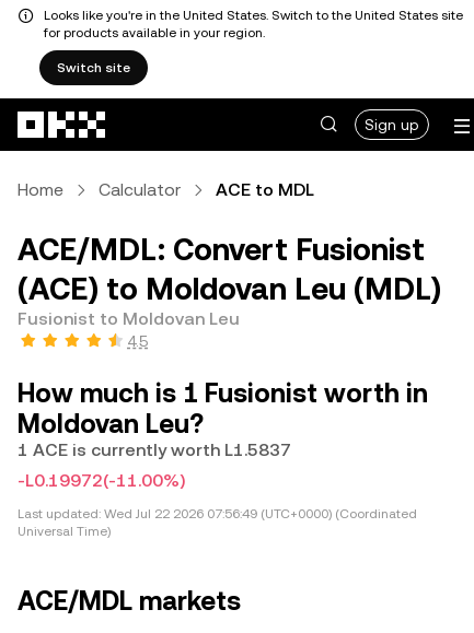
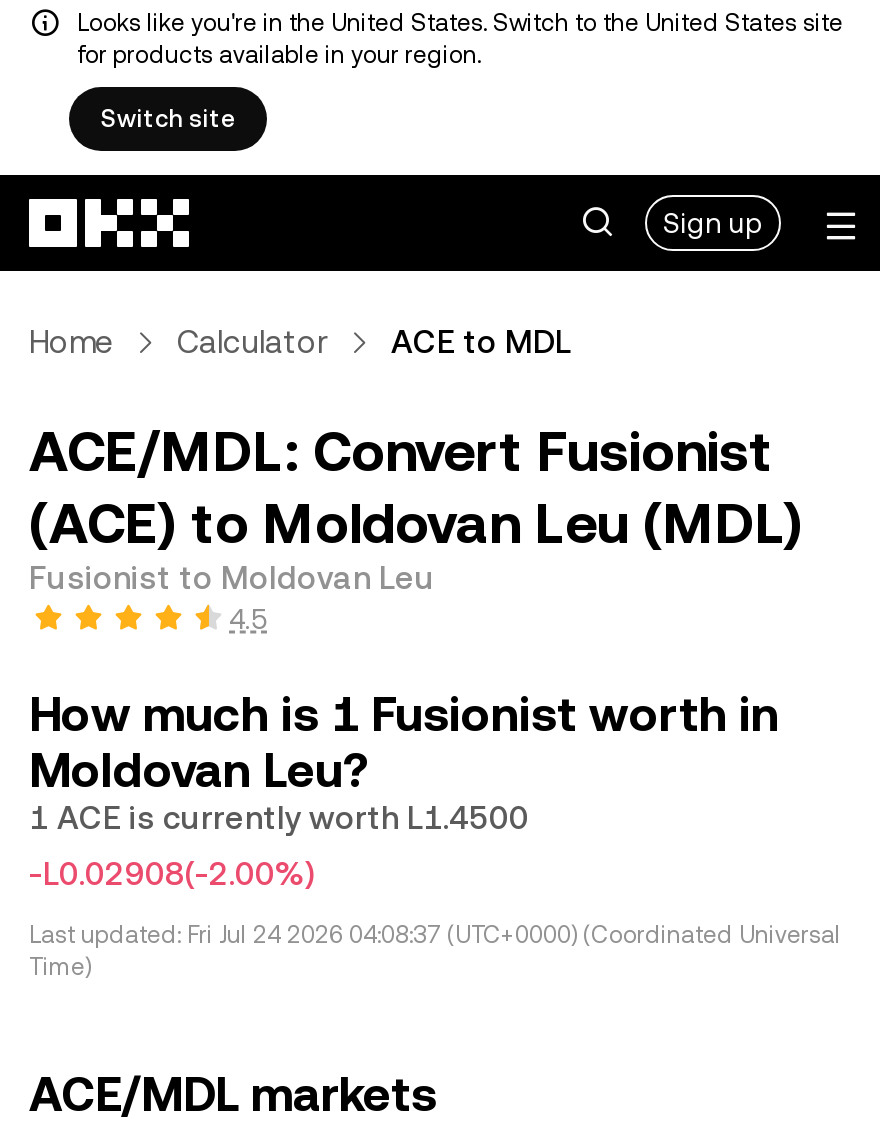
[18,439,291,460] 1 ACE is currently worth L1.5837 -> [29,799,529,837] 1 ACE is currently worth L1.4500
[18,470,185,491] -L0.19972(-11.00%) -> [29,855,315,893] -L0.02908(-2.00%)
[18,506,417,539] Last updated: Wed Jul 22 2026 07:56:49 (UTC+0000) (Coordinated | Universal Time) -> [29,921,841,981] Last updated: Fri Jul 24 2026 04:08:37 (UTC+0000) (Coordinated Universal | Time)

